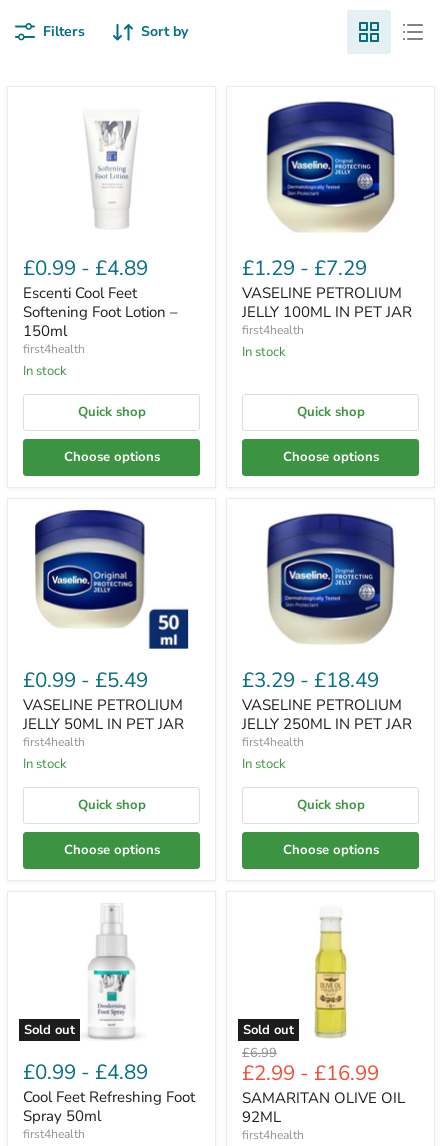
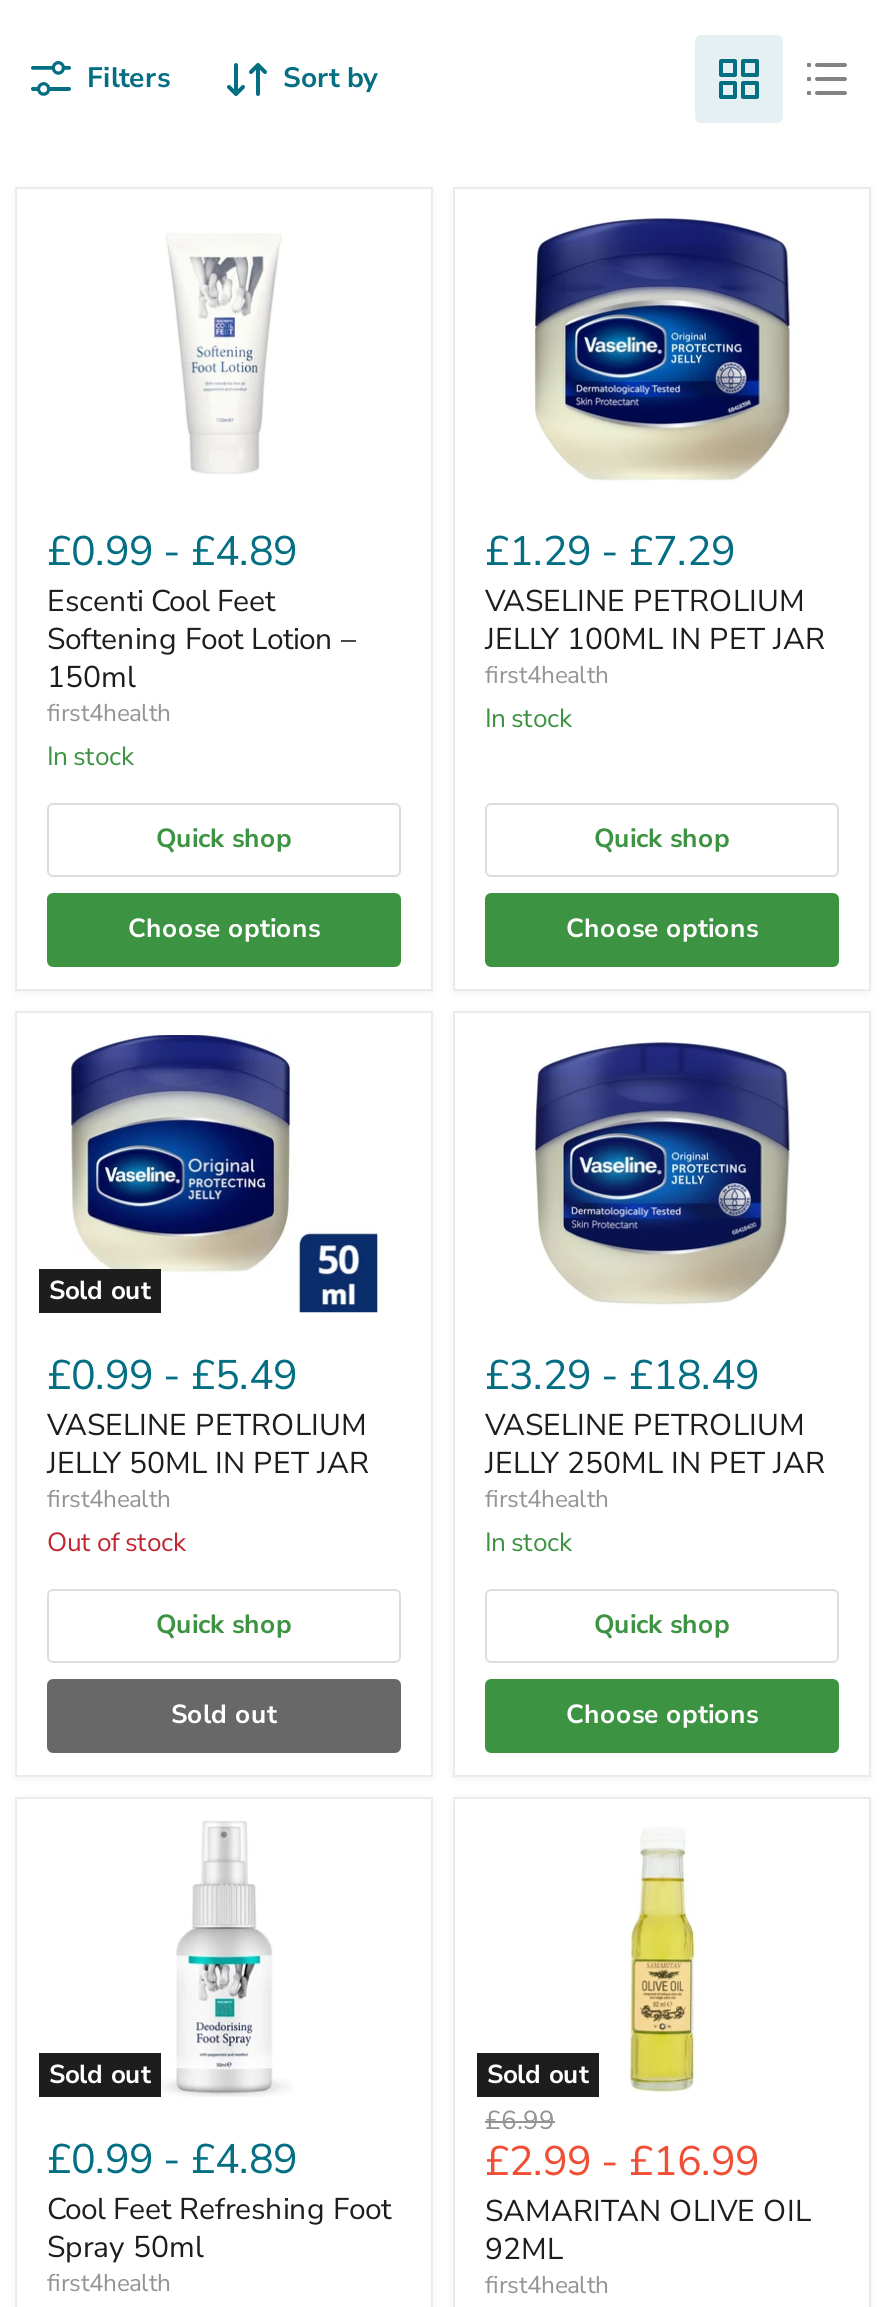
none -> [49,1272,151,1308] Sold out
[26,754,67,772] In stock -> [47,1524,187,1560] Out of stock
[63,840,159,858] Choose options -> [171,1696,277,1732] Sold out

